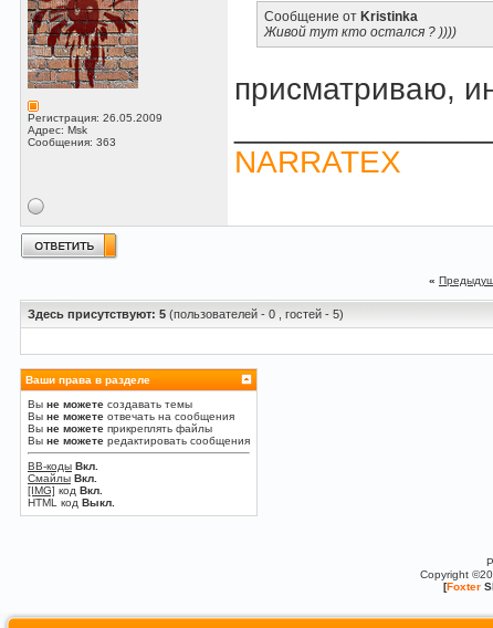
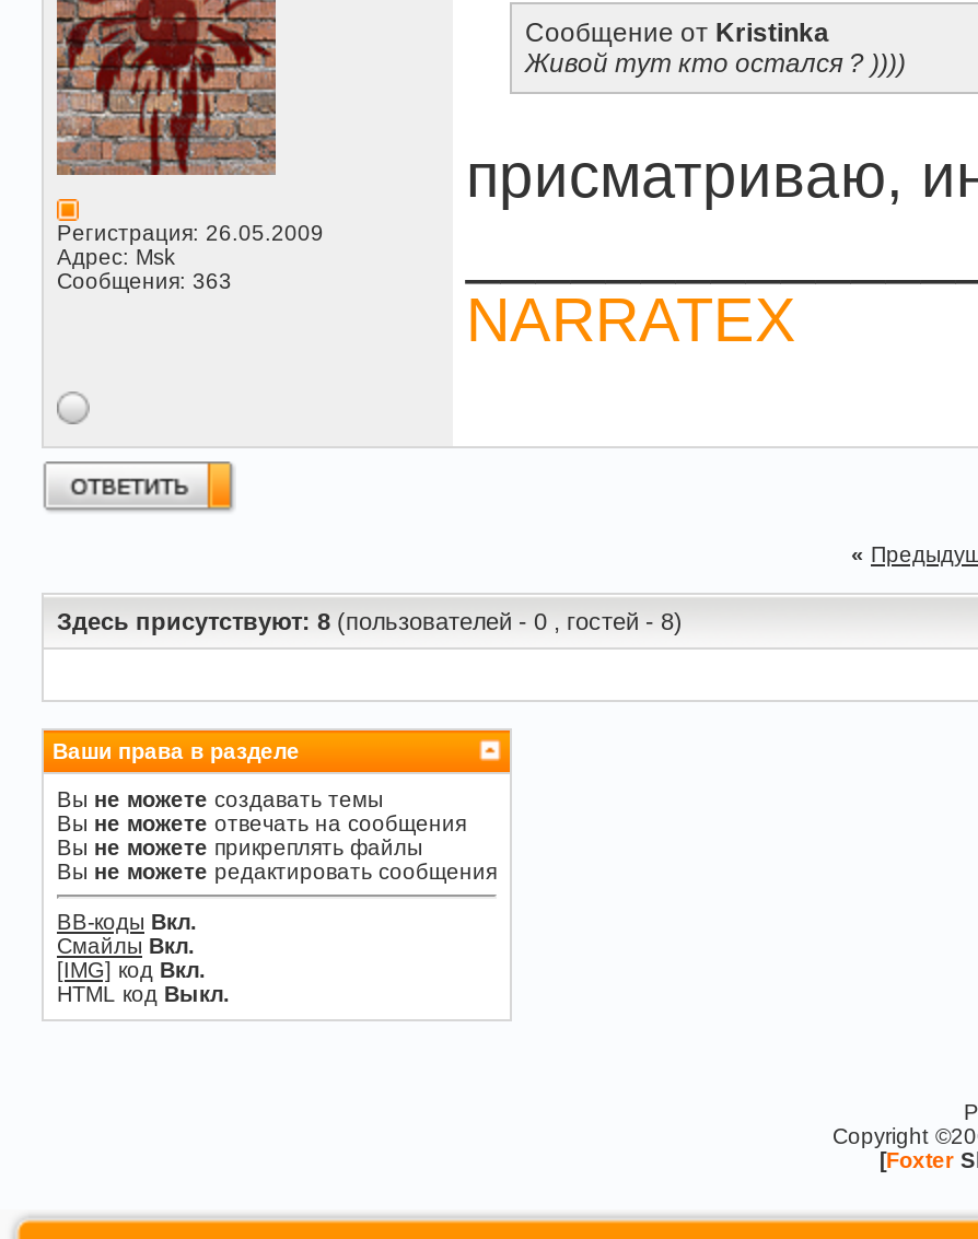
[28,307,344,321] Здесь присутствуют: 5 (пользователей - 0 , гостей - 5) -> [57,608,683,634] Здесь присутствуют: 8 (пользователей - 0 , гостей - 8)

